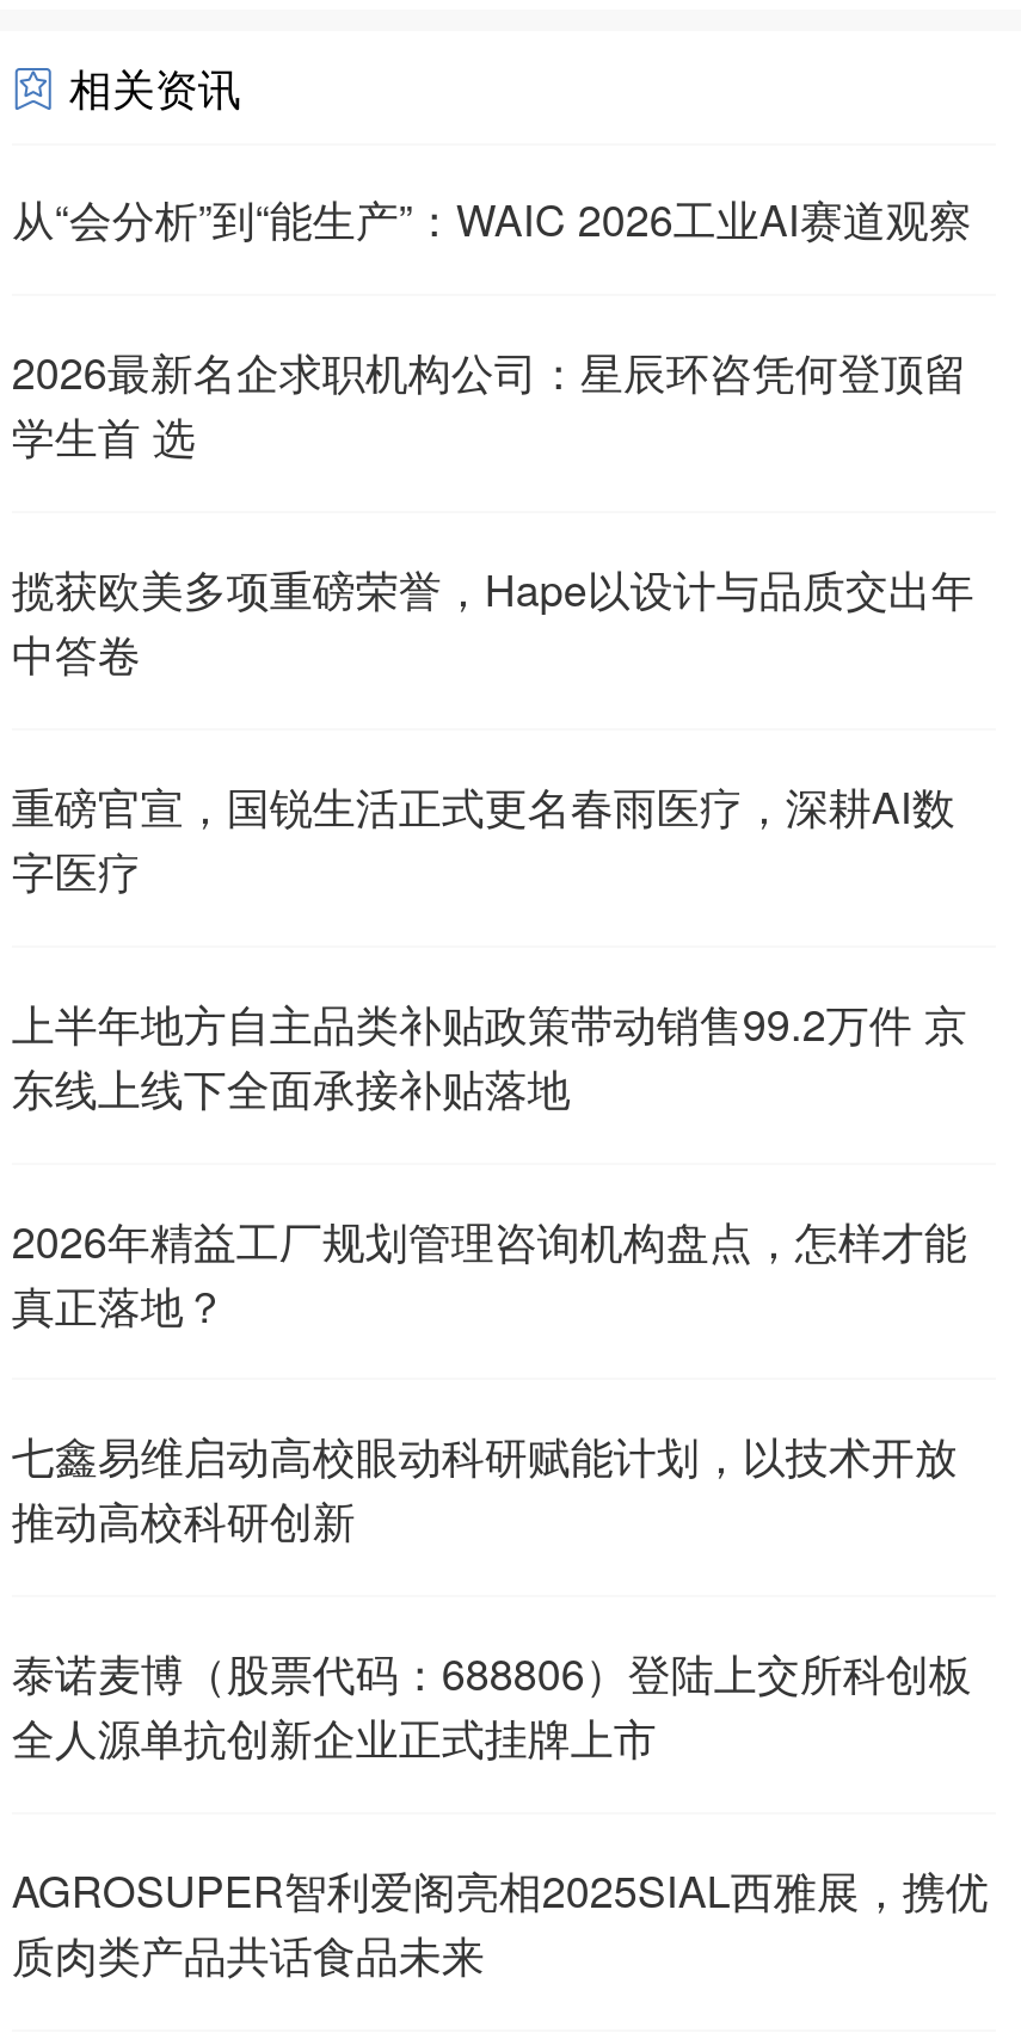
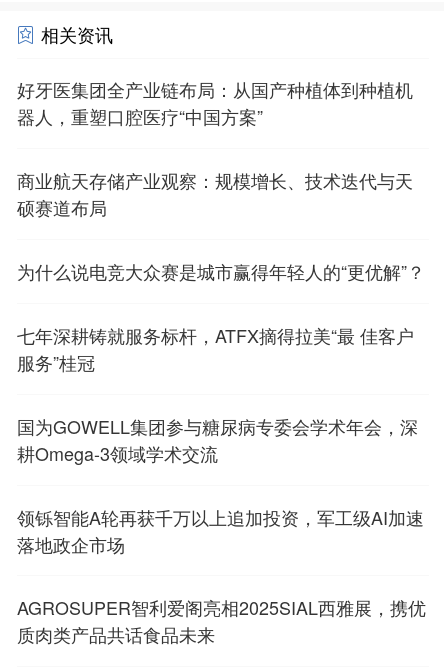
[12,187,974,1767] 从“会分析”到“能生产”：WAIC 2026工业AI赛道观察 | 2026最新名企求职机构公司：星辰环咨凭何登顶留 | 学生首 选 | 揽获欧美多项重磅荣誉，Hape以设计与品质交出年 | 中答卷 | 重磅官宣，国锐生活正式更名春雨医疗，深耕AI数 | 字医疗 | 上半年地方自主品类补贴政策带动销售99.2万件 京 | 东线上线下全面承接补贴落地 | 2026年精益工厂规划管理咨询机构盘点，怎样才能 | 真正落地？ | 七鑫易维启动高校眼动科研赋能计划，以技术开放 | 推动高校科研创新 | 泰诺麦博（股票代码：688806）登陆上交所科创板 | 全人源单抗创新企业正式挂牌上市 -> [17,76,425,556] 好牙医集团全产业链布局：从国产种植体到种植机 | 器人，重塑口腔医疗“中国方案” | 商业航天存储产业观察：规模增长、技术迭代与天 | 硕赛道布局 | 为什么说电竞大众赛是城市赢得年轻人的“更优解”？ | 七年深耕铸就服务标杆，ATFX摘得拉美“最 佳客户 | 服务”桂冠 | 国为GOWELL集团参与糖尿病专委会学术年会，深 | 耕Omega-3领域学术交流 | 领铄智能A轮再获千万以上追加投资，军工级AI加速 | 落地政企市场

